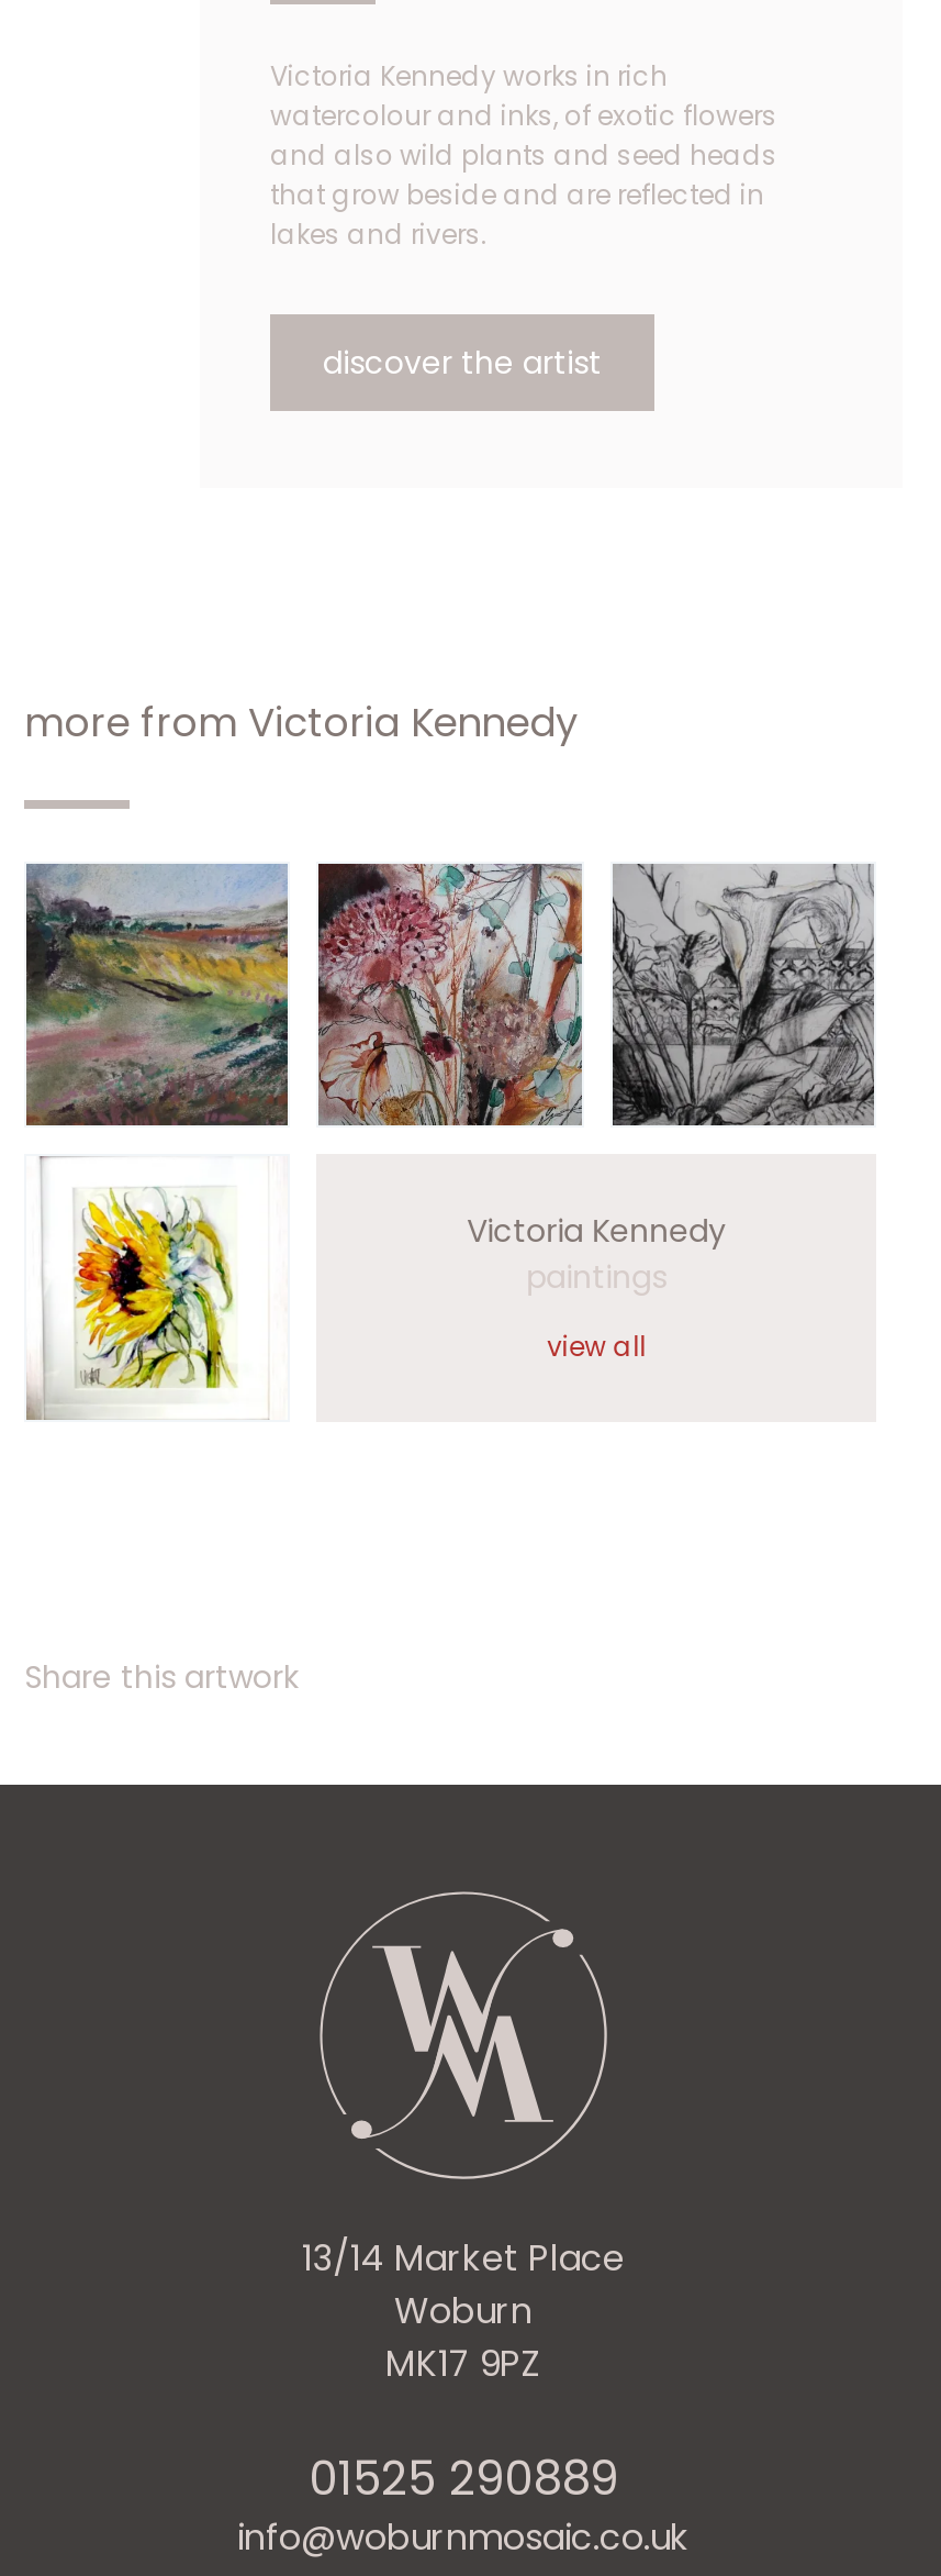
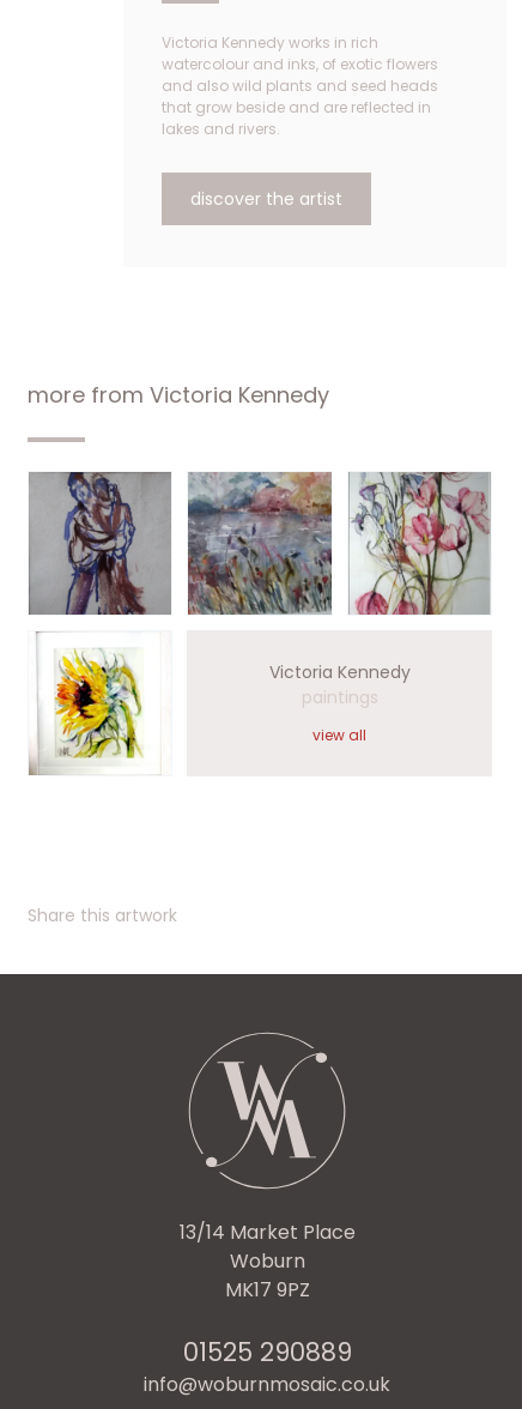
[26,864,290,1128] [image] -> [28,471,172,616] [image]
[316,862,584,1128] [image] -> [187,471,332,615] [image]
[610,864,874,1128] [image] -> [348,471,490,616] [image]

